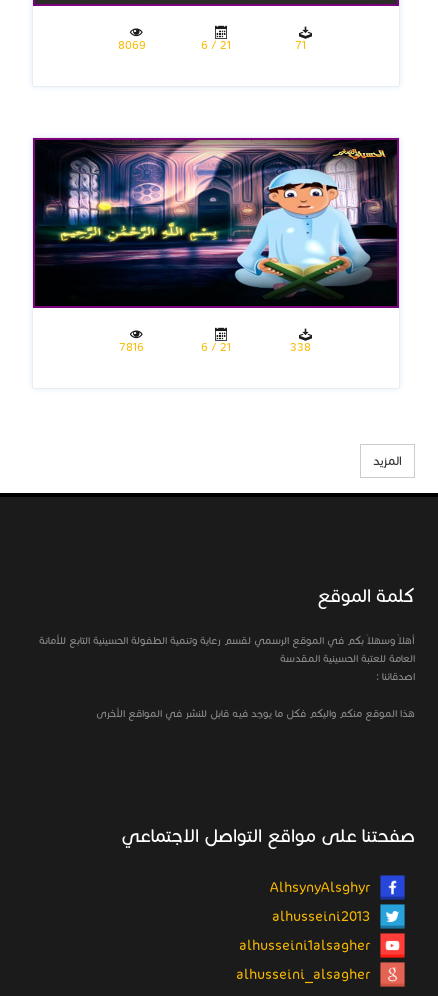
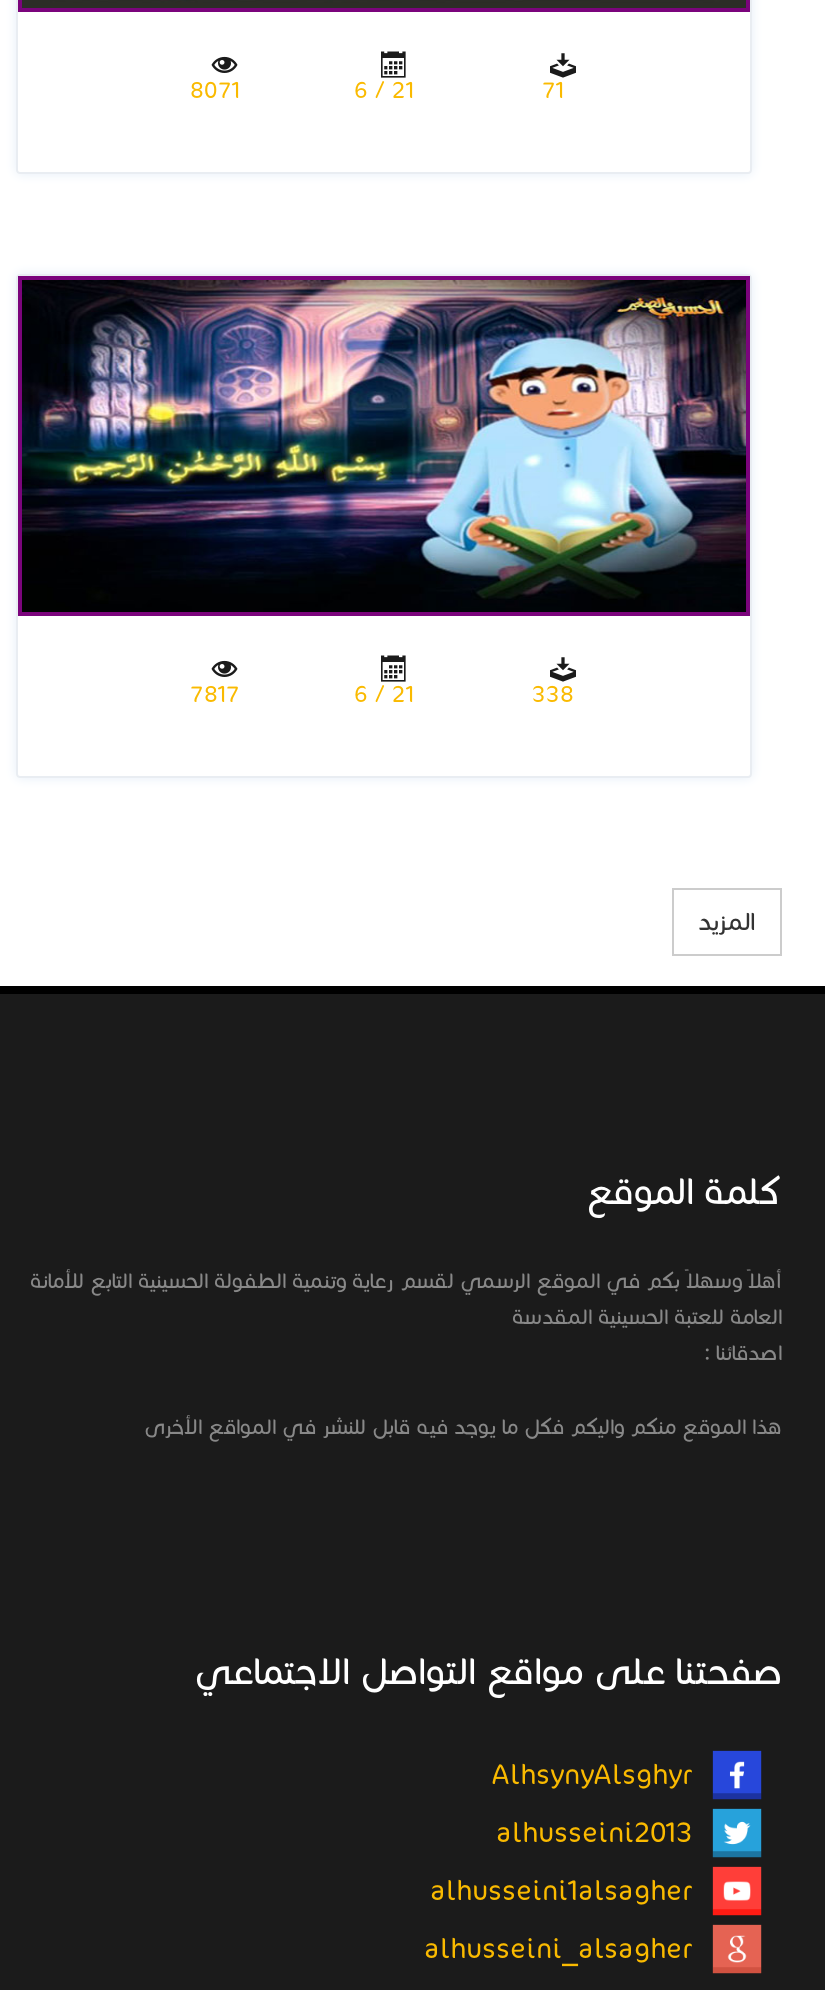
[117,37,145,51] 8069 -> [190,75,240,103] 8071
[119,339,144,353] 7816 -> [190,679,240,707] 7817

